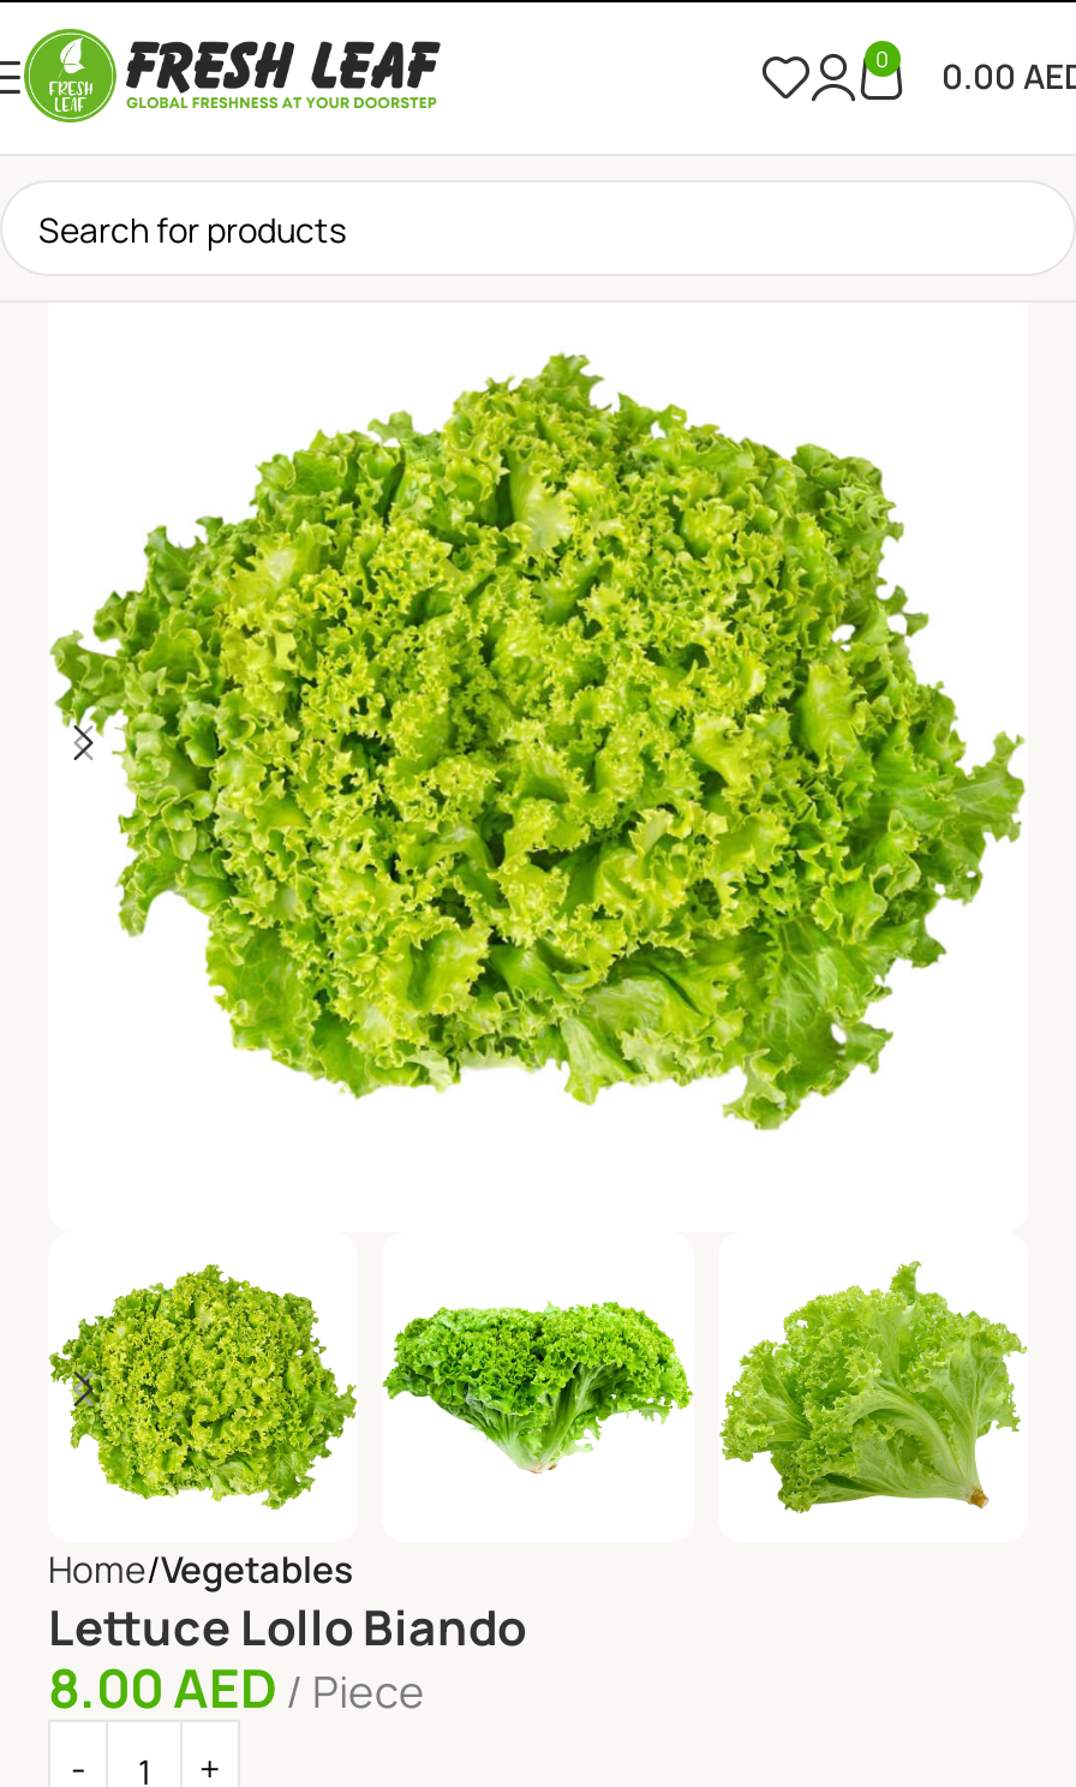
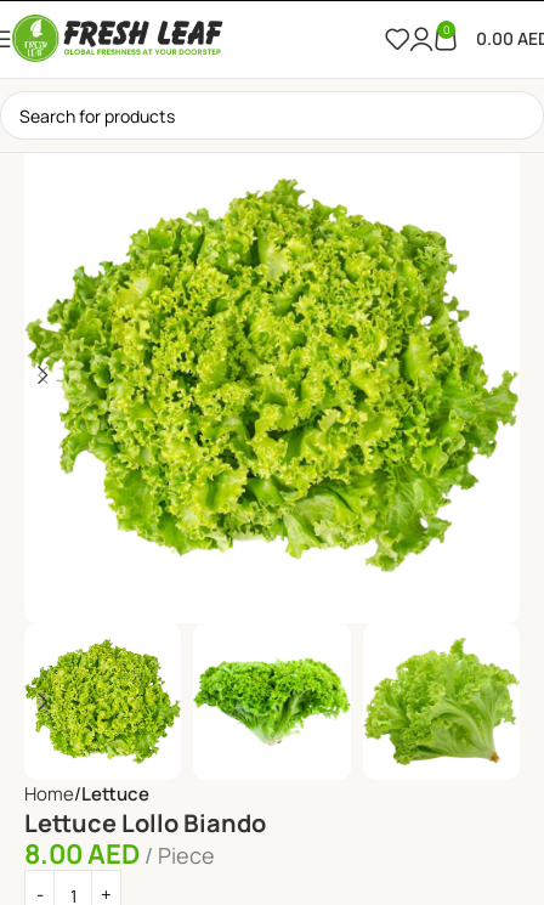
[48,1544,353,1595] Home Vegetables -> [24,781,149,807] Home Lettuce

